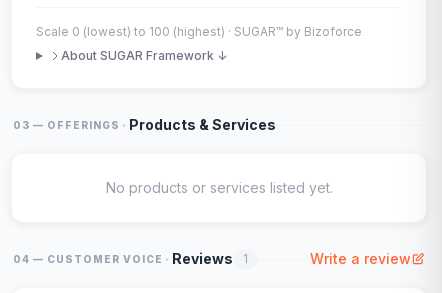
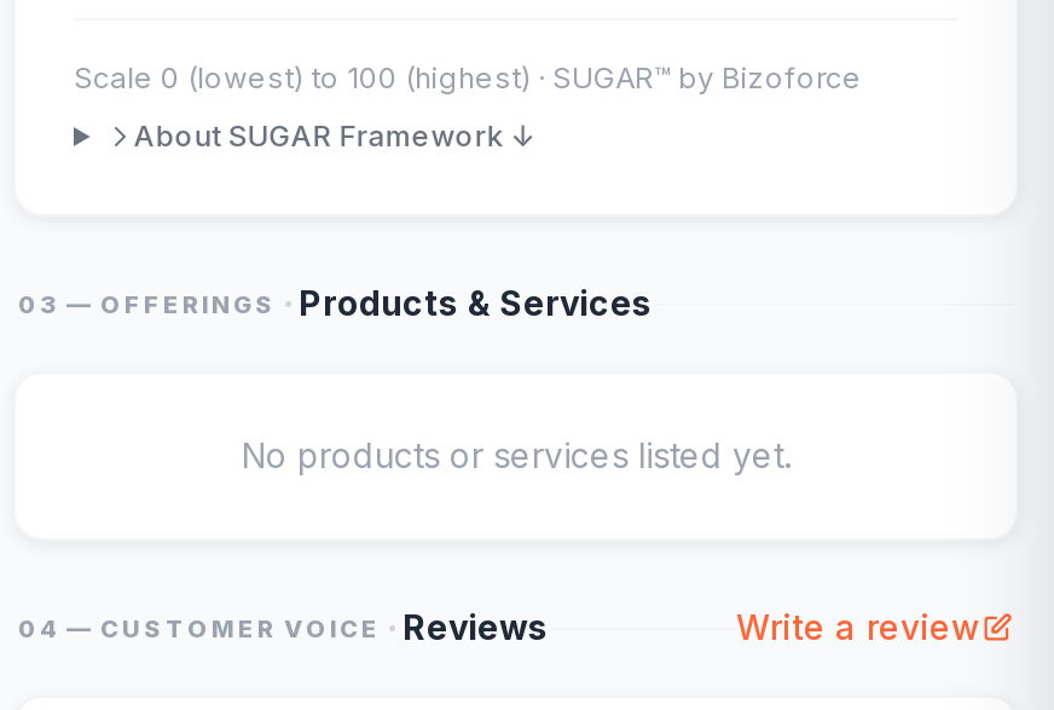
[243,251,248,266] 1 -> none

